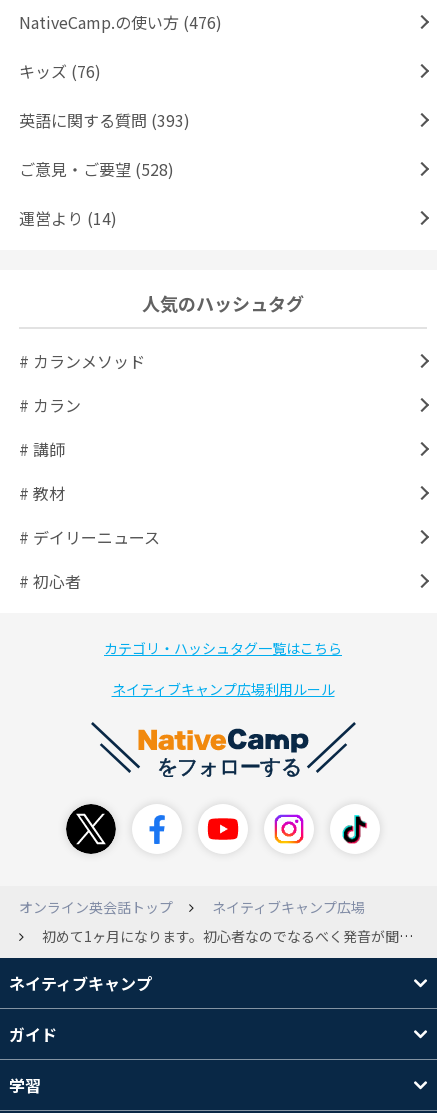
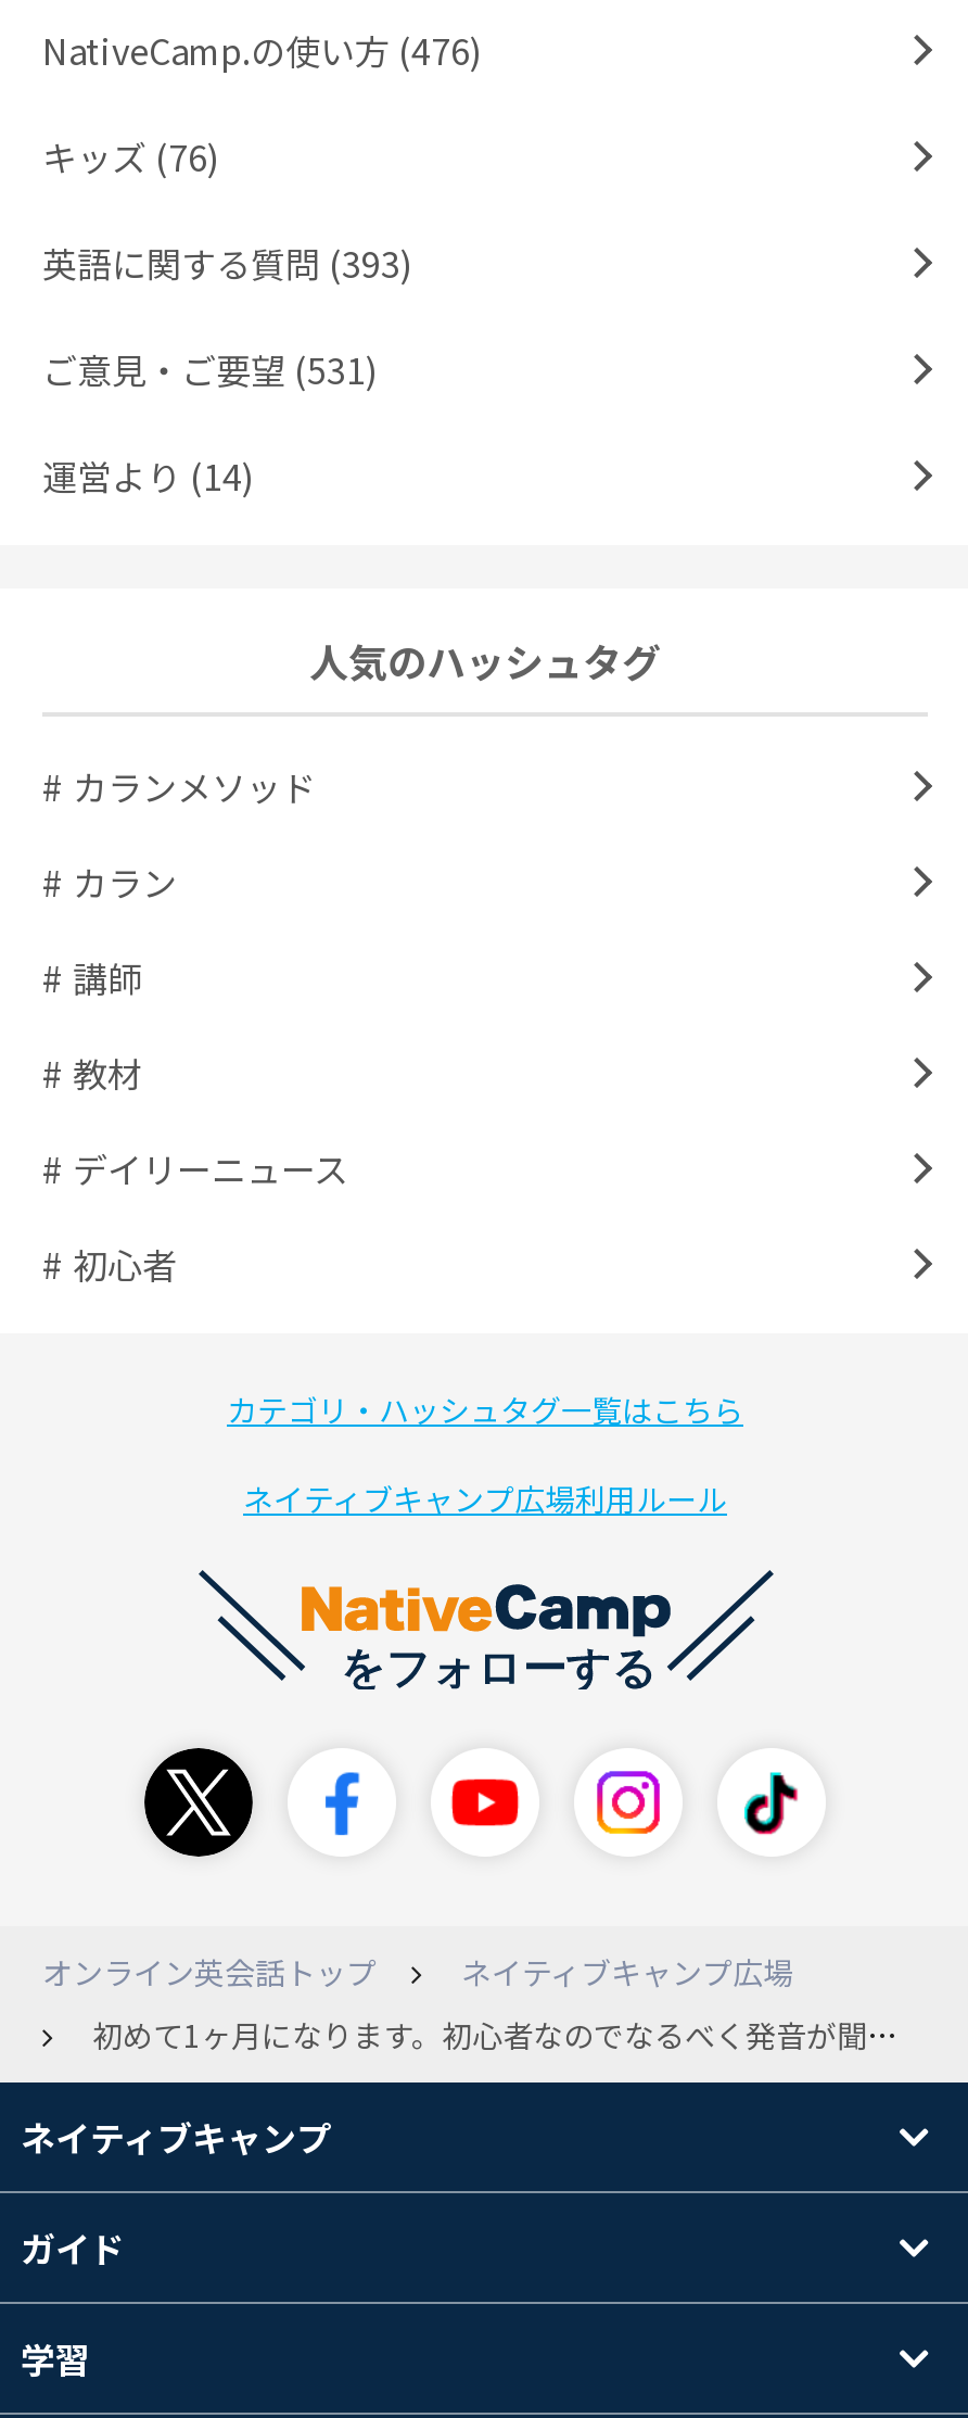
[19,157,174,181] ご意見・ご要望 (528) -> [42,344,379,396] ご意見・ご要望 (531)

